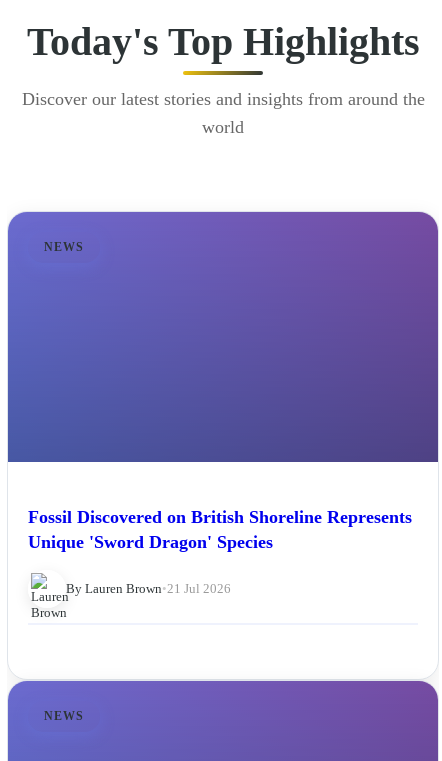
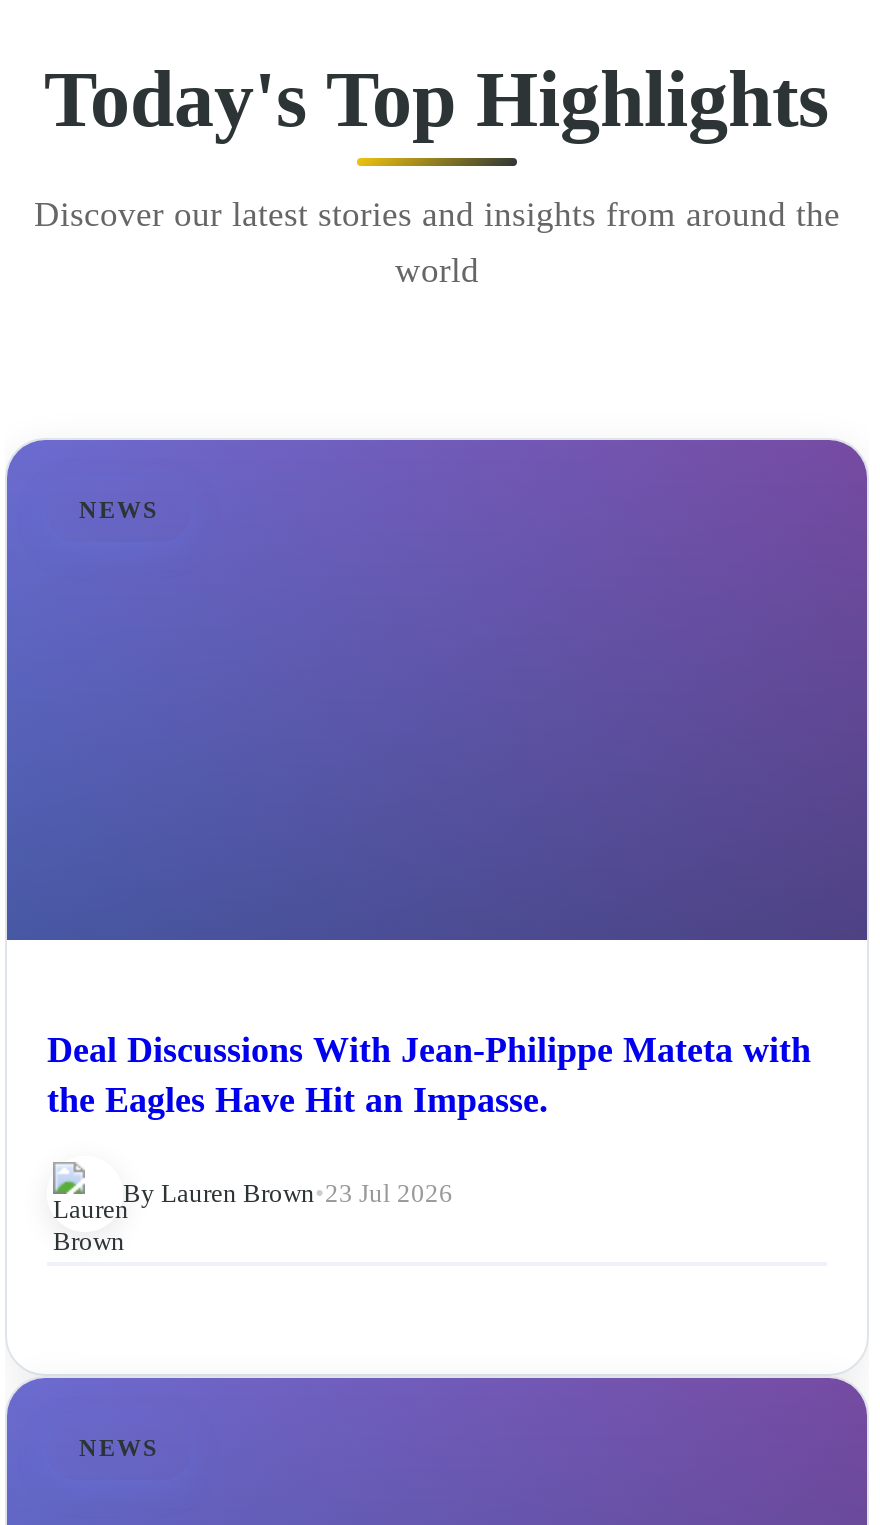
[28,507,412,552] Fossil Discovered on British Shoreline Represents | Unique 'Sword Dragon' Species -> [47,1030,811,1120] Deal Discussions With Jean-Philippe Mateta with | the Eagles Have Hit an Impasse.
[66,581,231,596] By Lauren Brown • 21 Jul 2026 -> [123,1178,453,1208] By Lauren Brown • 23 Jul 2026

